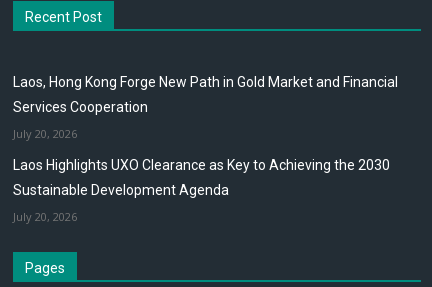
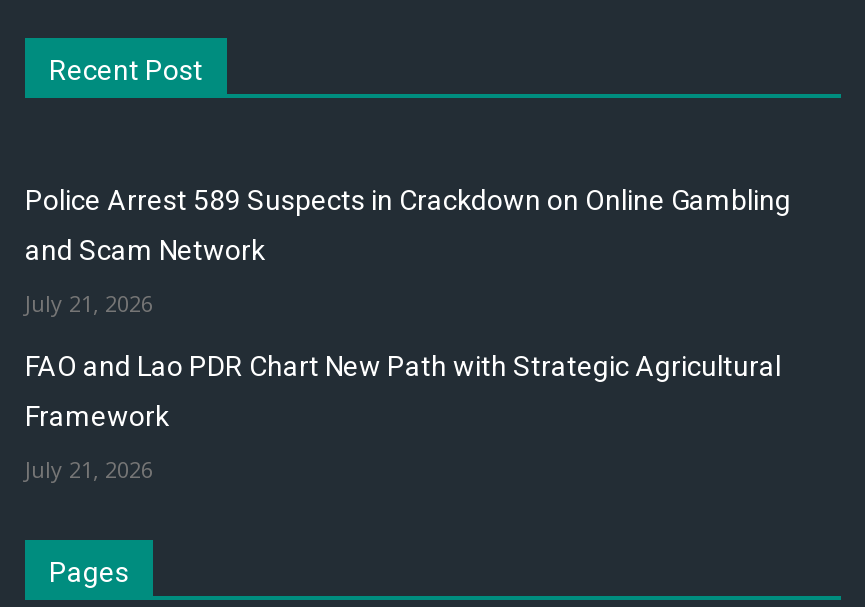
[13,74,398,90] Laos, Hong Kong Forge New Path in Gold Market and Financial -> [25,185,791,217] Police Arrest 589 Suspects in Crackdown on Online Gambling
[13,99,148,115] Services Cooperation -> [25,235,265,267] and Scam Network
[13,126,77,141] July 20, 2026 -> [25,289,153,319] July 21, 2026
[13,157,390,173] Laos Highlights UXO Clearance as Key to Achieving the 2030 -> [25,351,781,383] FAO and Lao PDR Chart New Path with Strategic Agricultural
[13,182,229,198] Sustainable Development Agenda -> [25,401,169,433] Framework
[13,209,77,224] July 20, 2026 -> [25,455,153,485] July 21, 2026

